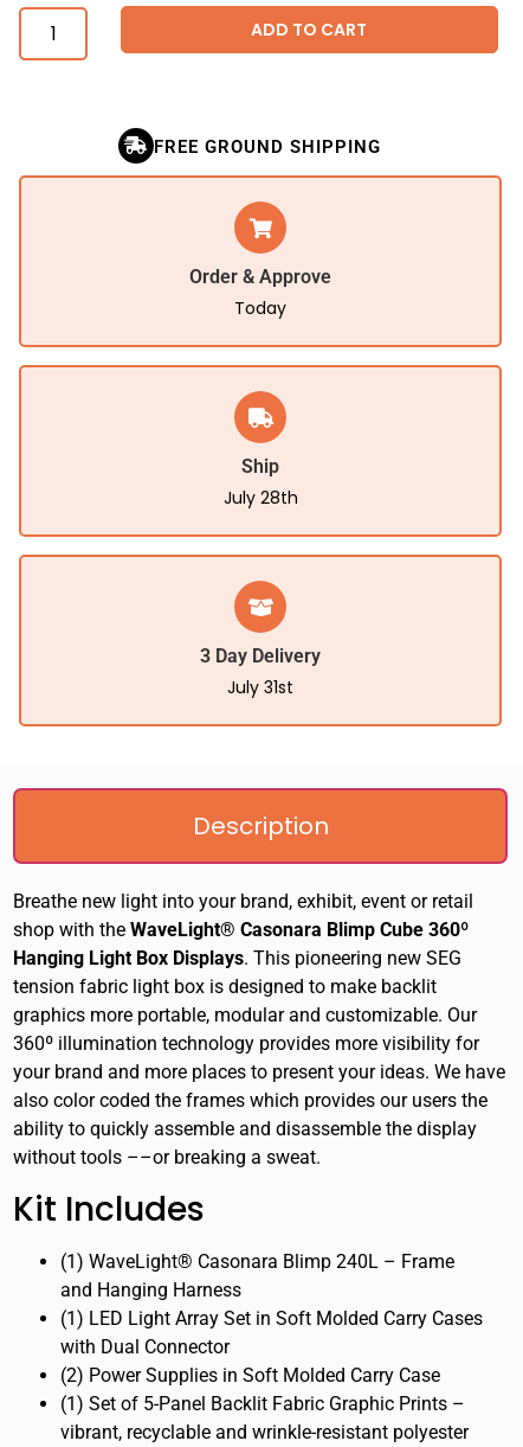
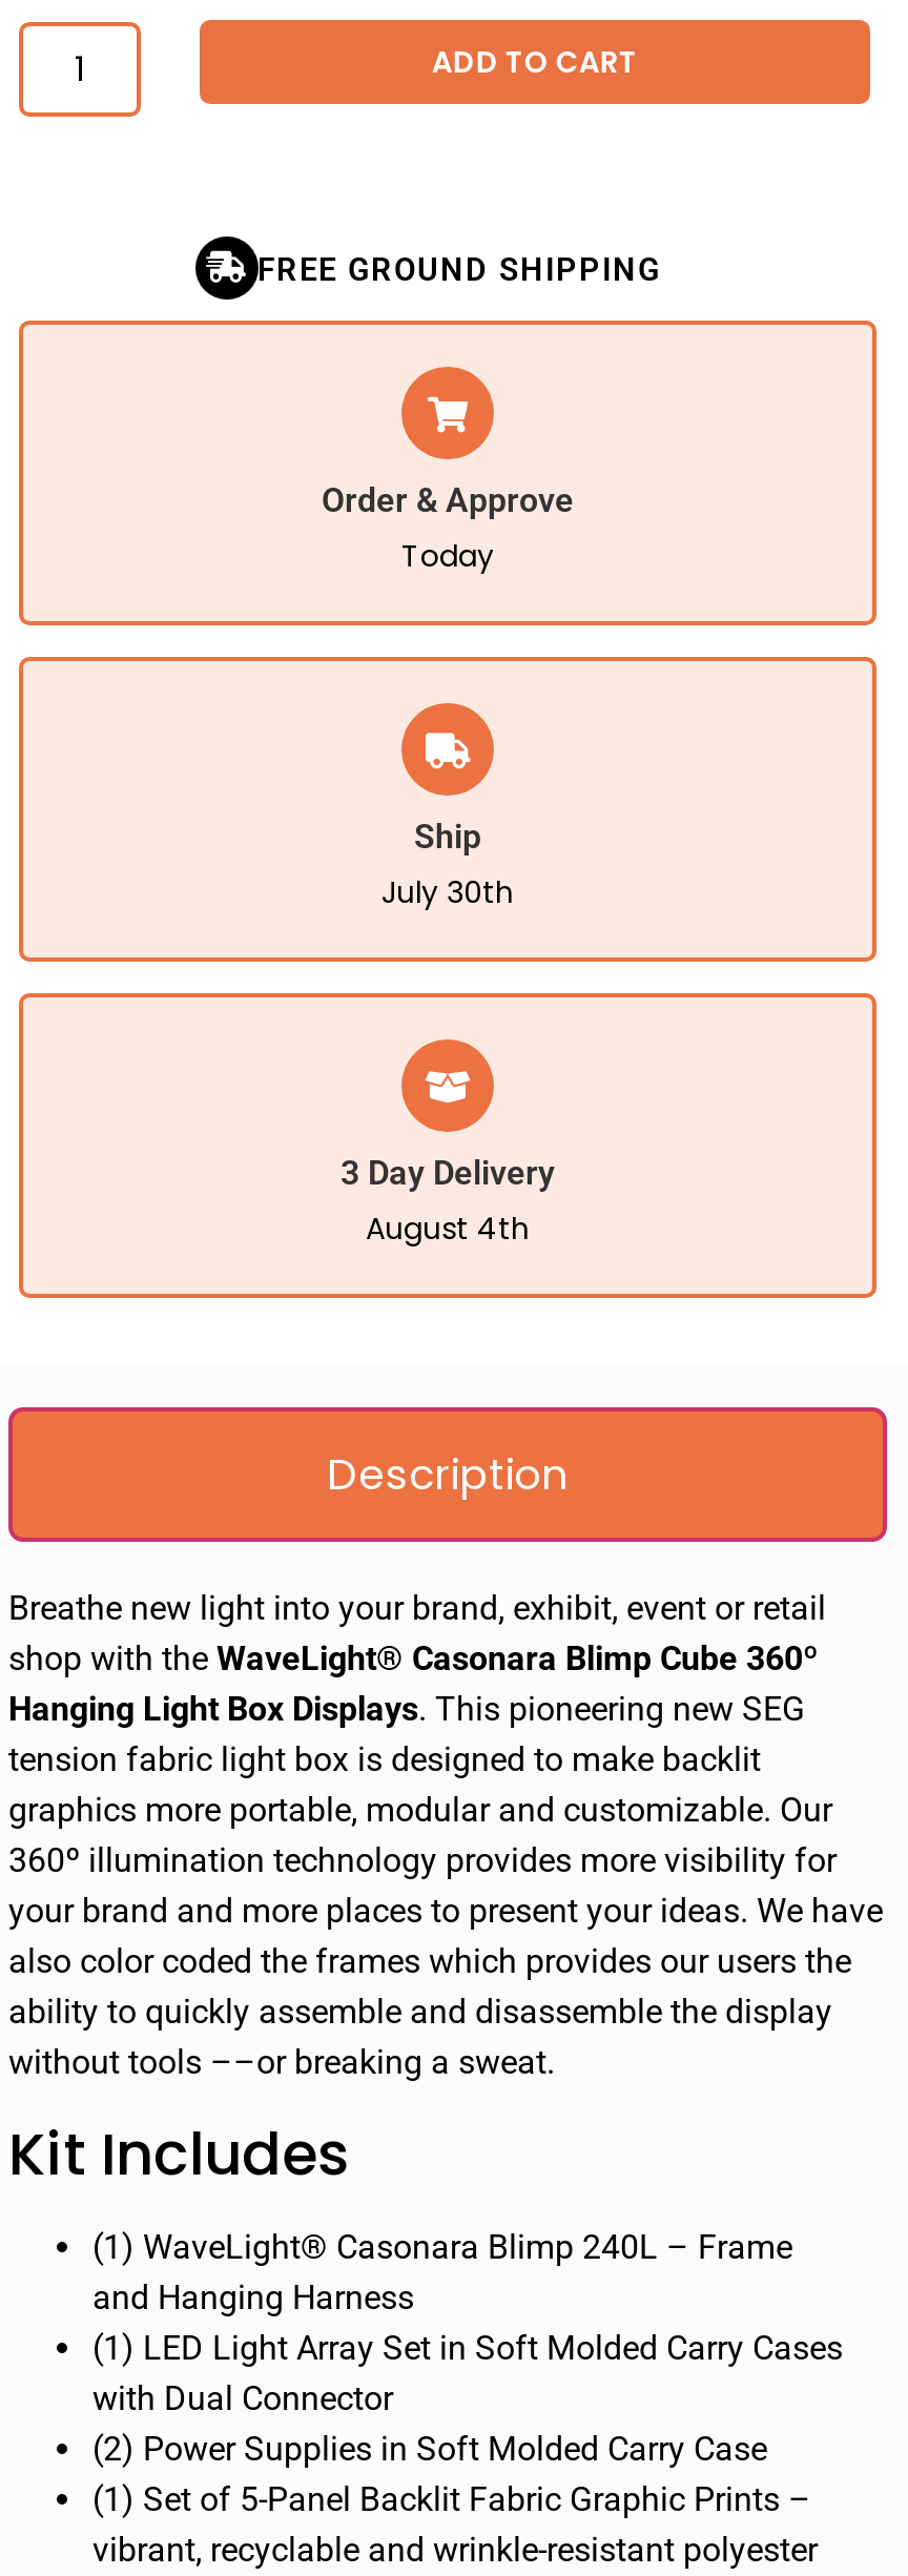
[223,486,298,510] July 28th -> [381,872,514,914] July 30th
[227,676,293,699] July 31st -> [366,1208,530,1250] August 4th

